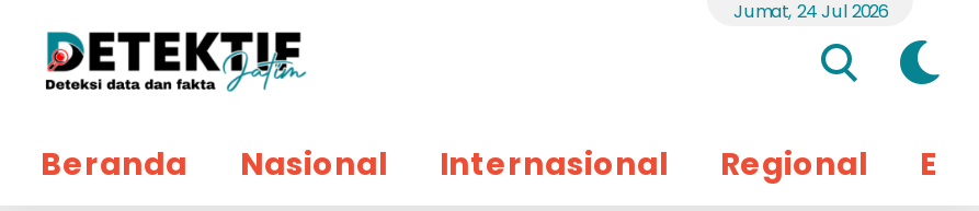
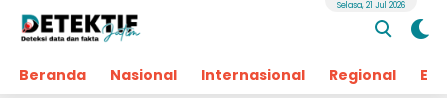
[733,0,887,24] Jumat, 24 Jul 2026 -> [337,0,405,11] Selasa, 21 Jul 2026

